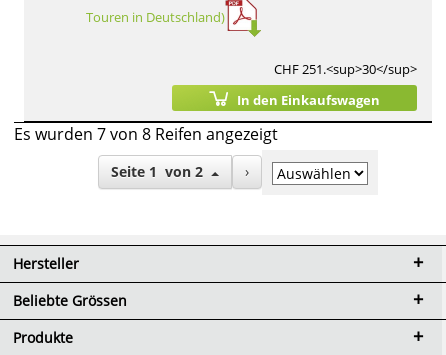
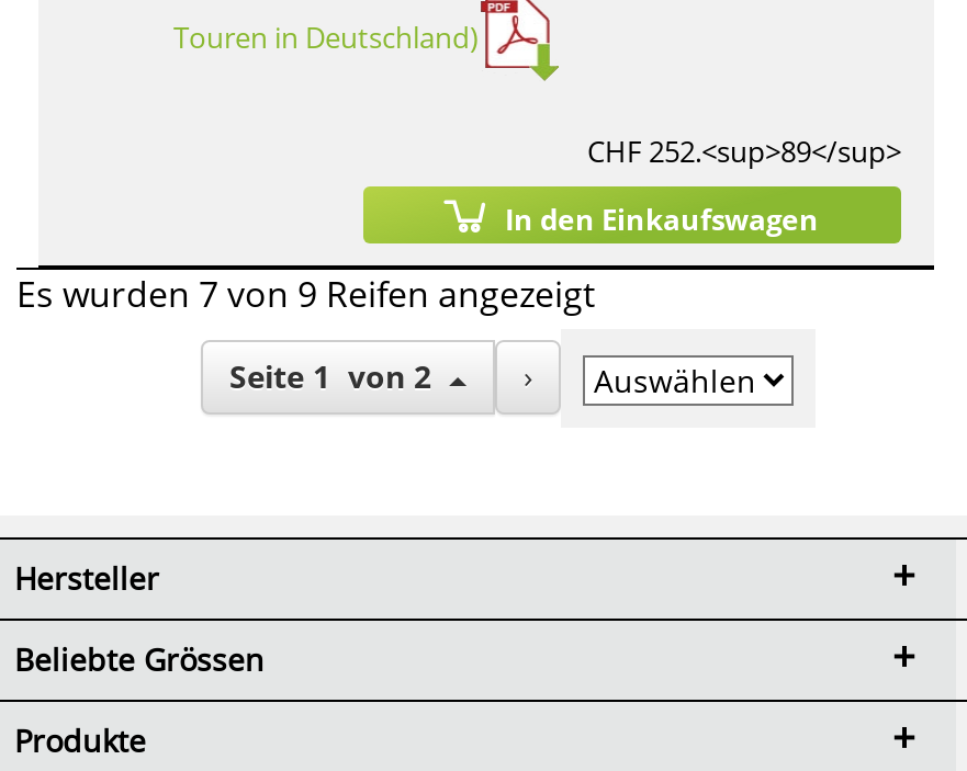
[274,60,417,78] CHF 251.<sup>30</sup> -> [587,132,901,172] CHF 252.<sup>89</sup>
[14,123,278,145] Es wurden 7 von 8 Reifen angezeigt -> [16,270,596,319] Es wurden 7 von 9 Reifen angezeigt

